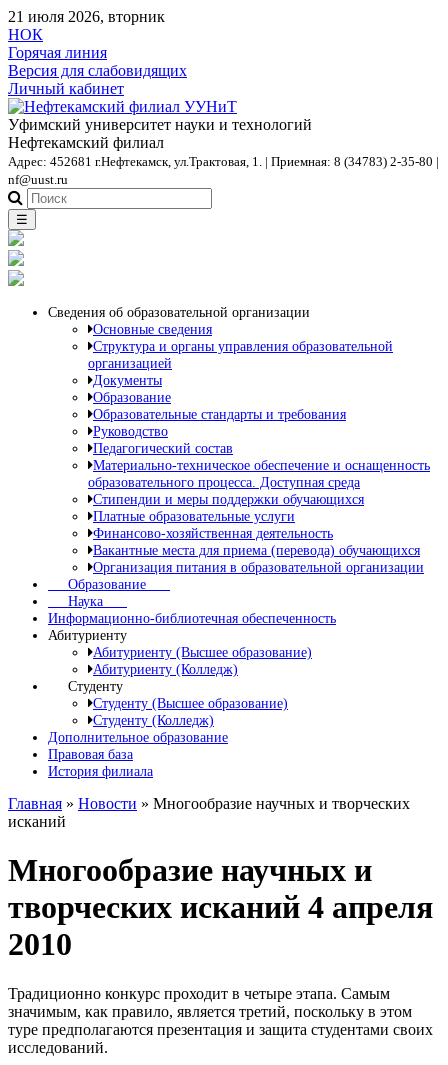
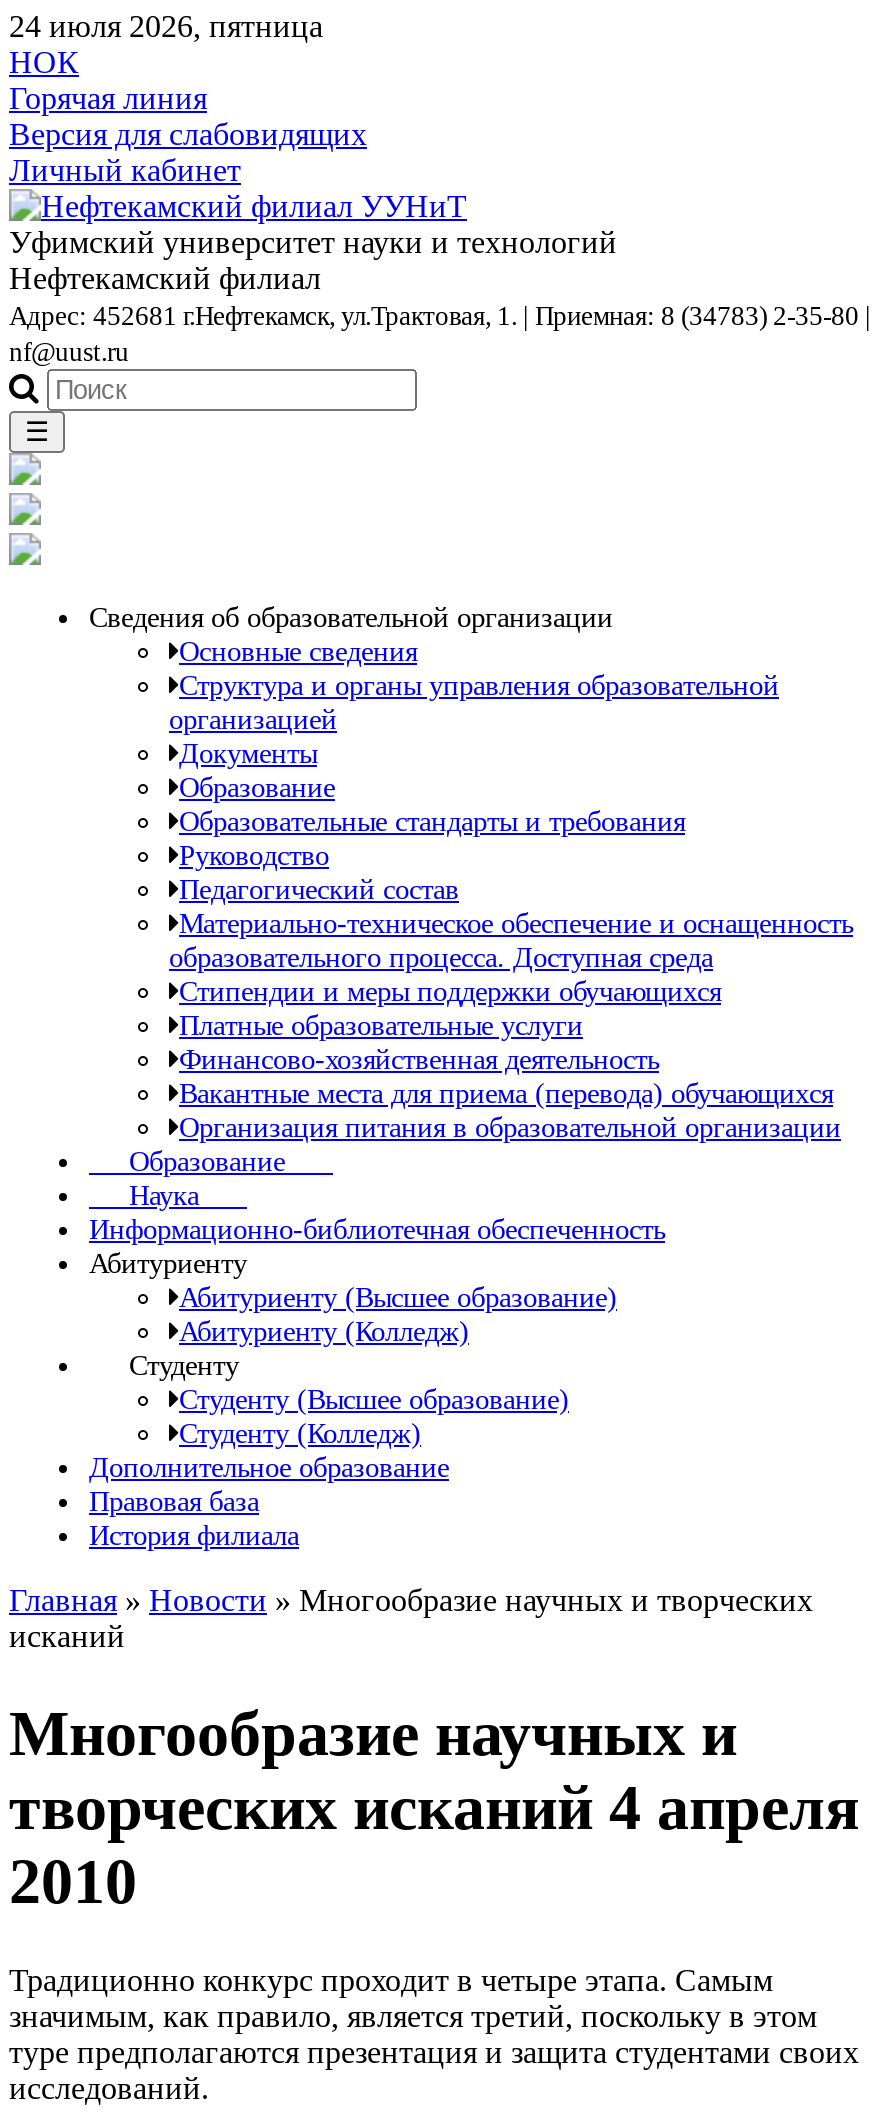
[8,8,165,25] 21 июля 2026, вторник -> [9,9,323,43] 24 июля 2026, пятница

